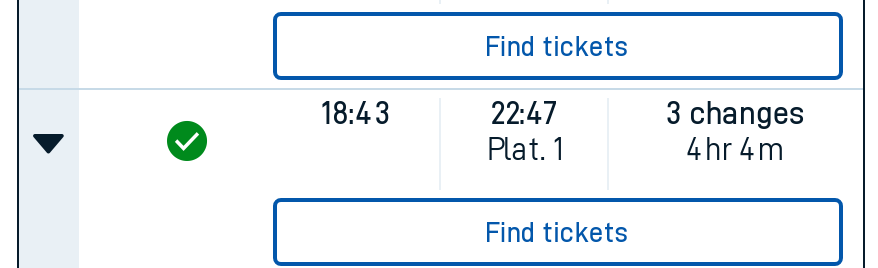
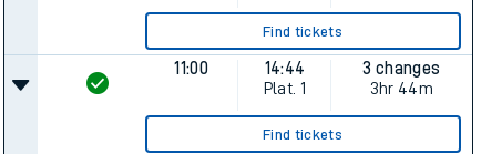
[321,98,391,130] 18:43 -> [174,60,208,78] 11:00
[490,98,560,130] 22:47 -> [264,60,305,78] 14:44
[687,134,785,166] 4hr 4m -> [370,80,433,97] 3hr 44m

